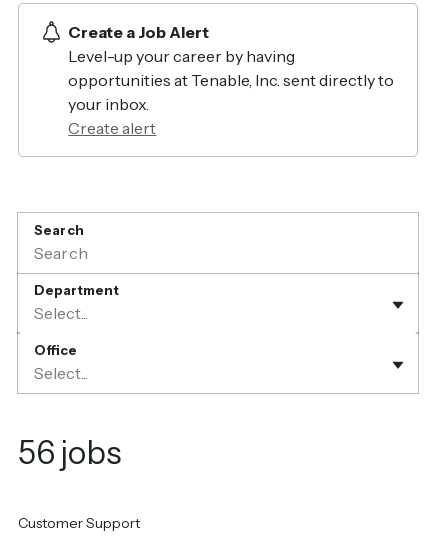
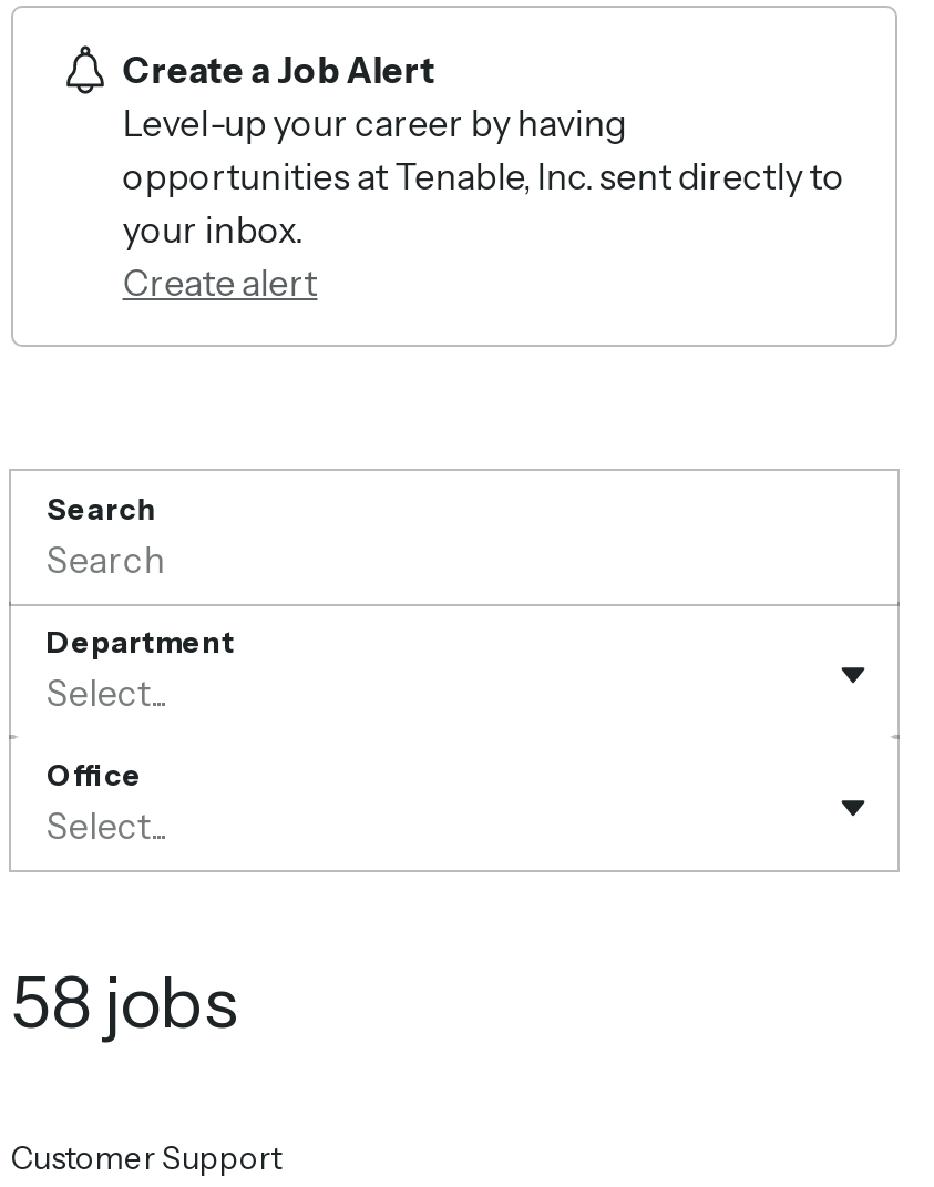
[18,433,122,472] 56 jobs -> [11,959,239,1045] 58 jobs

